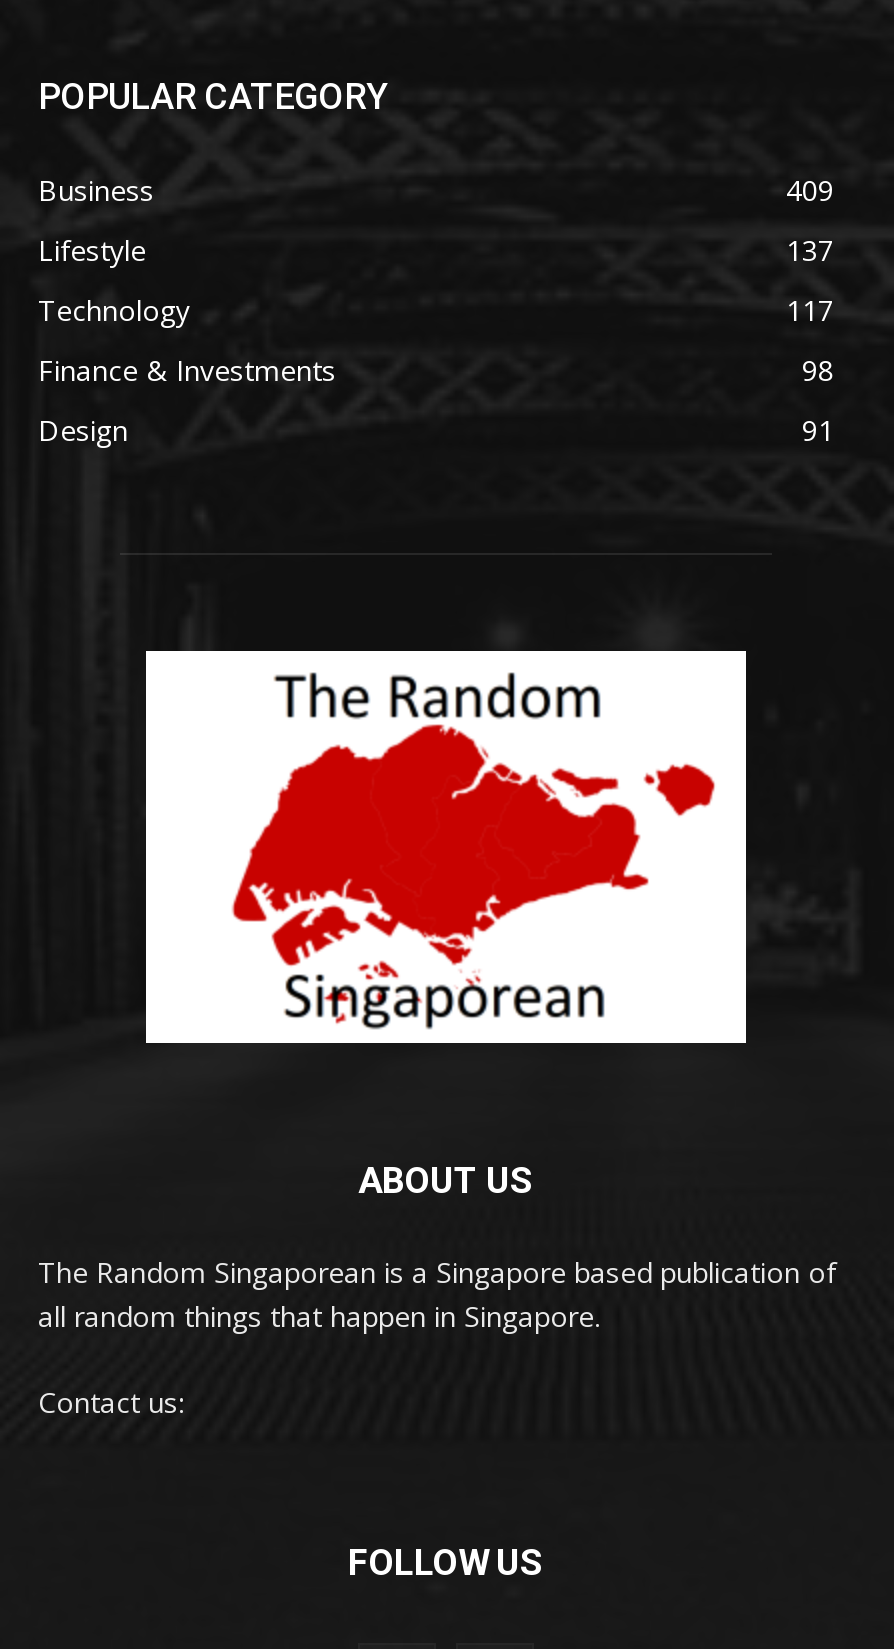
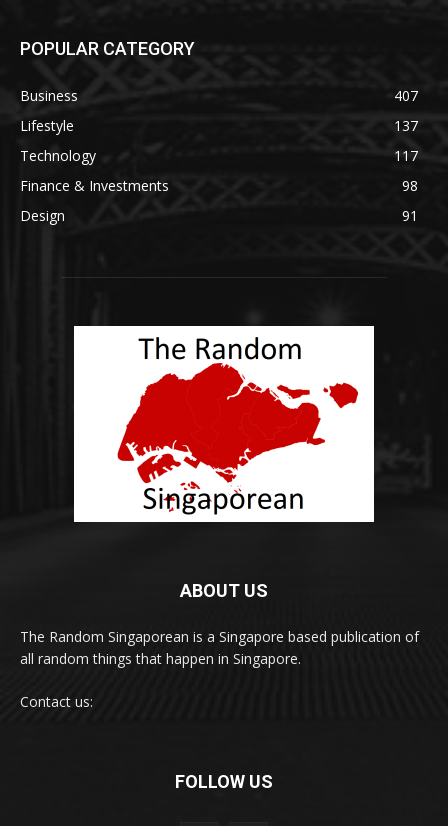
[786,171,834,209] 409 -> [394,86,418,105] 407

